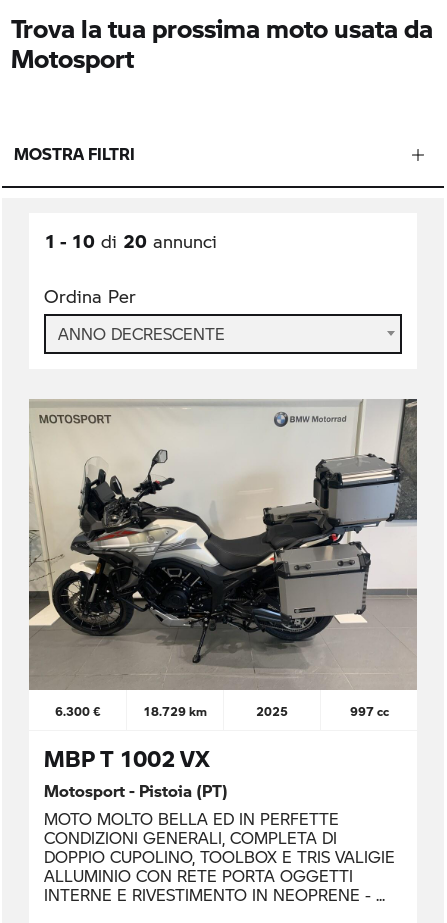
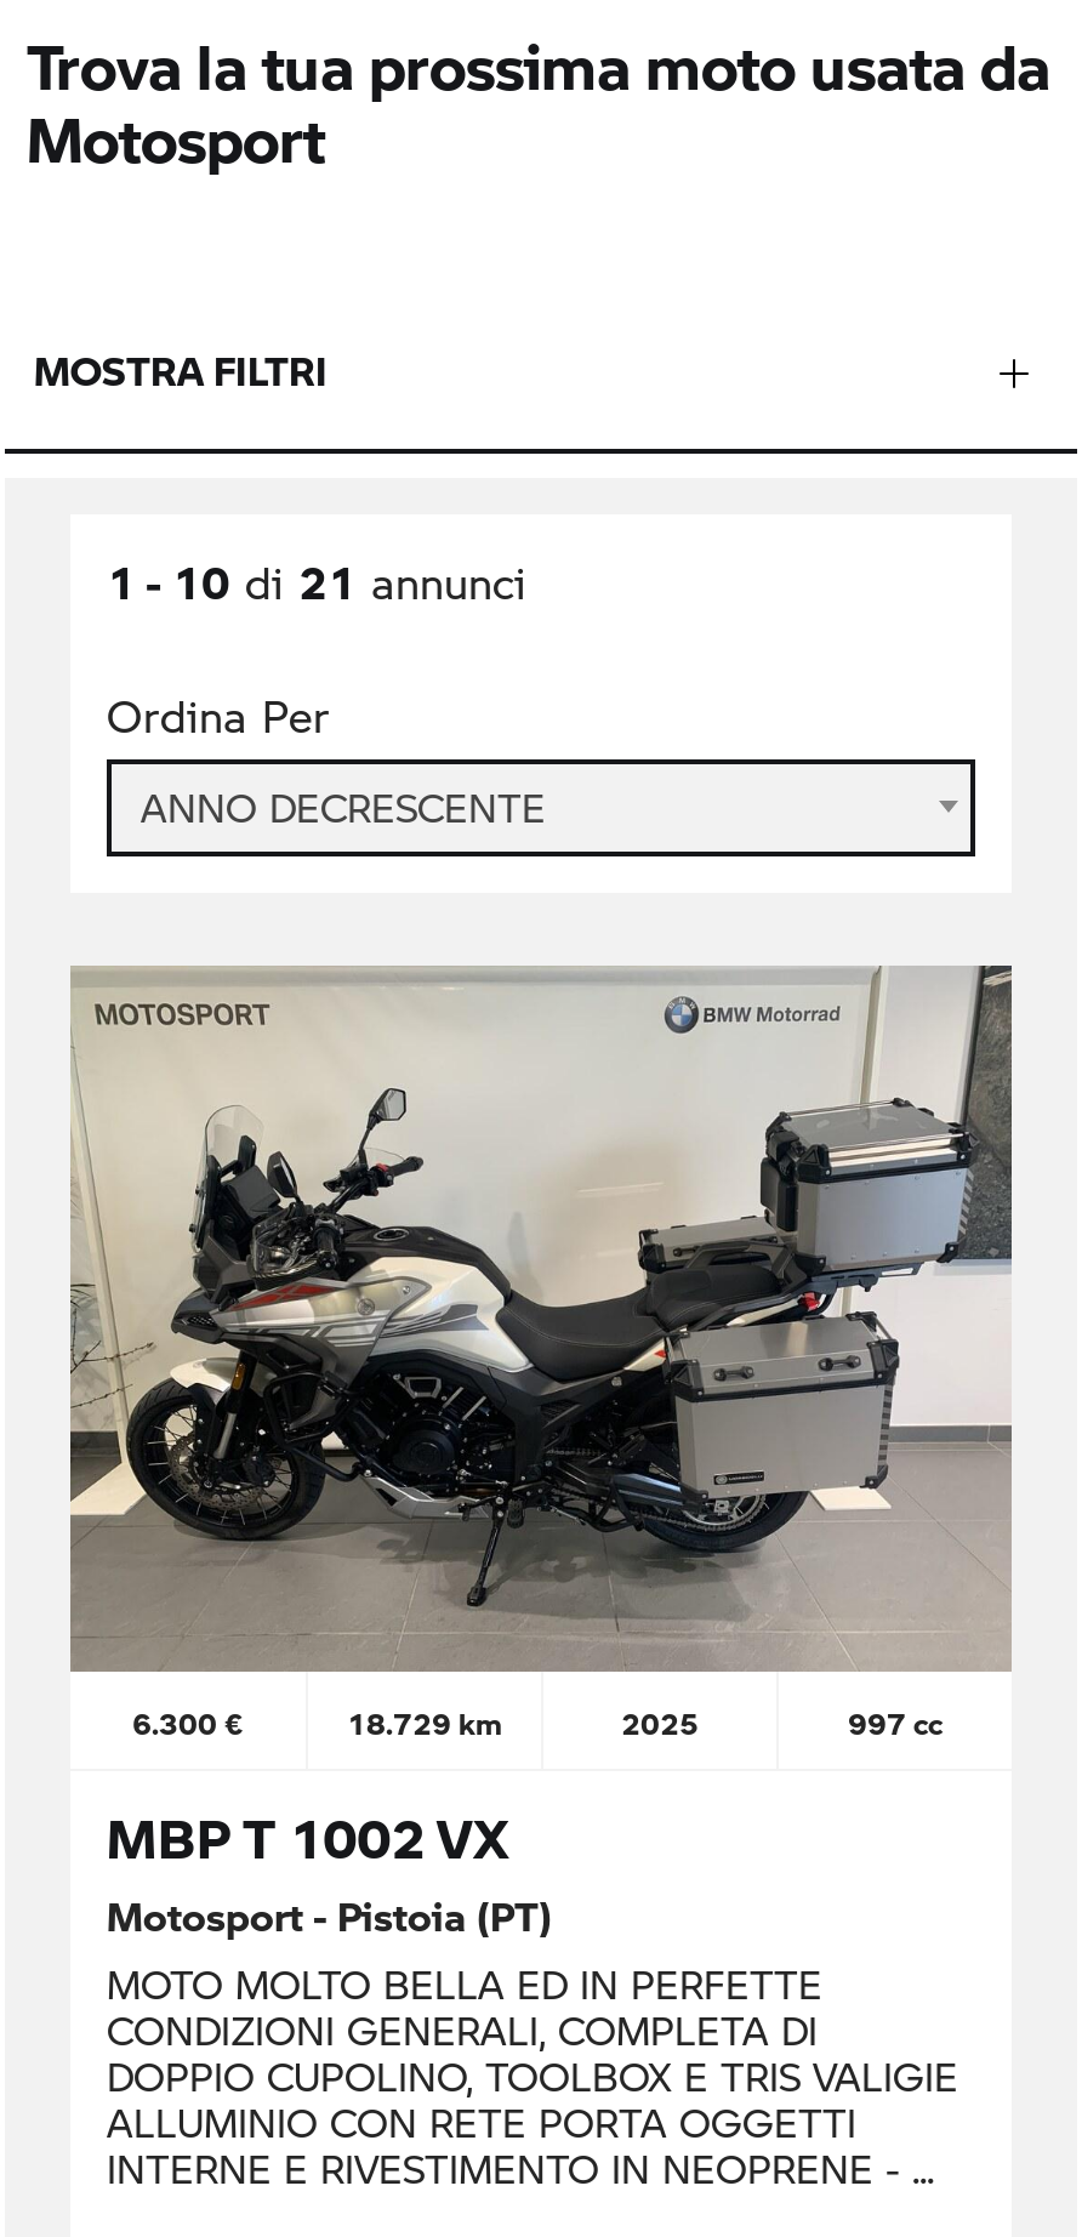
[44,229,217,252] 1 - 10 di 20 annunci -> [107,553,526,609] 1 - 10 di 21 annunci

